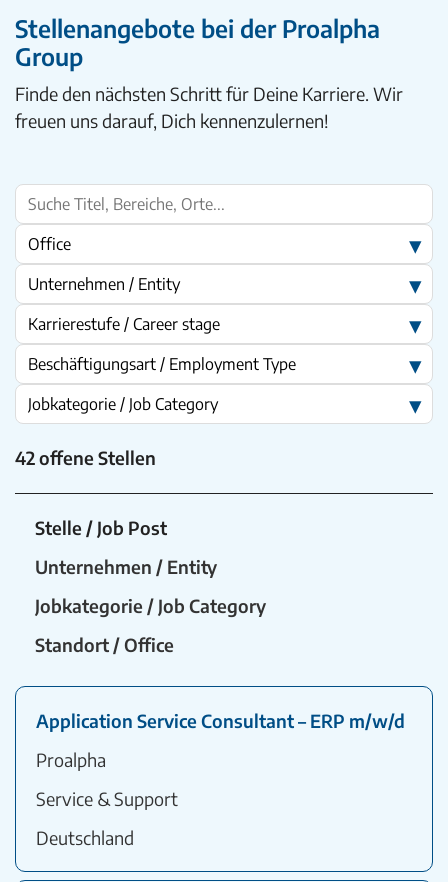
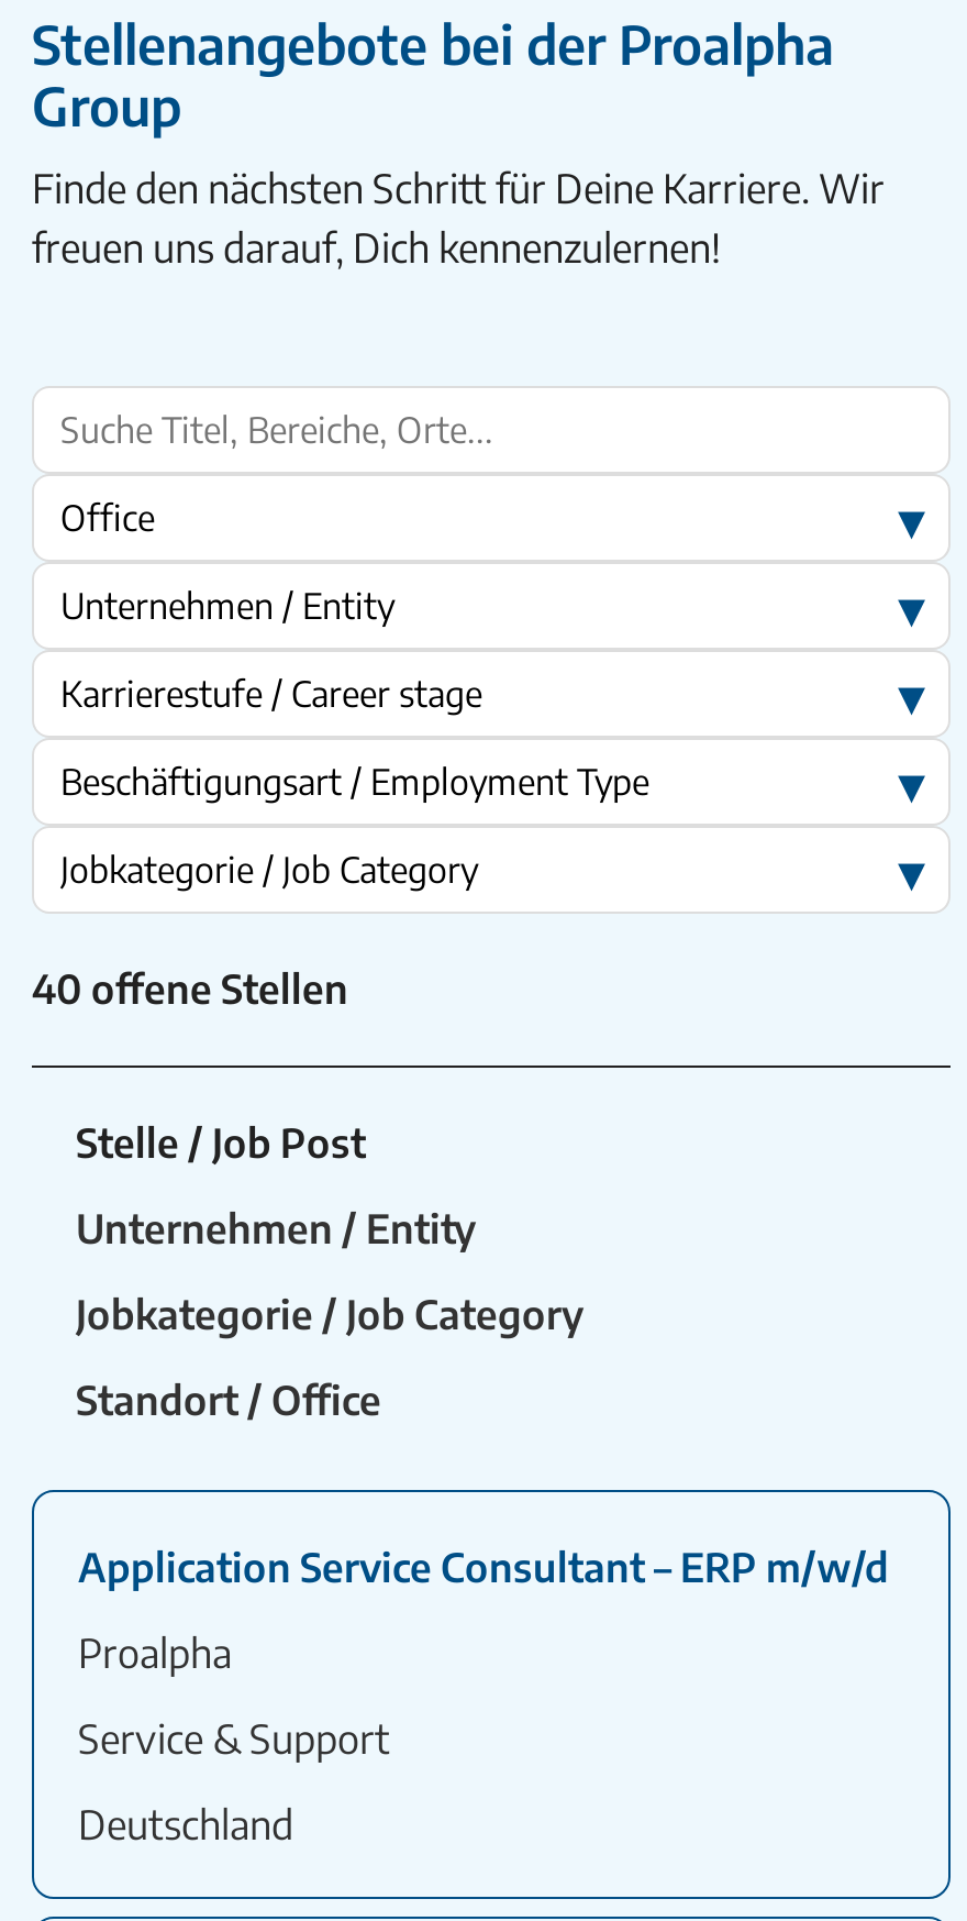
[15,446,156,469] 42 offene Stellen -> [32,961,348,1012] 40 offene Stellen

